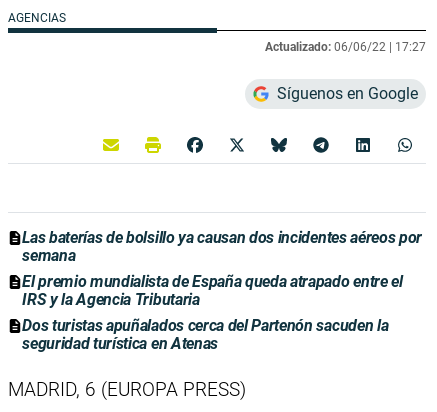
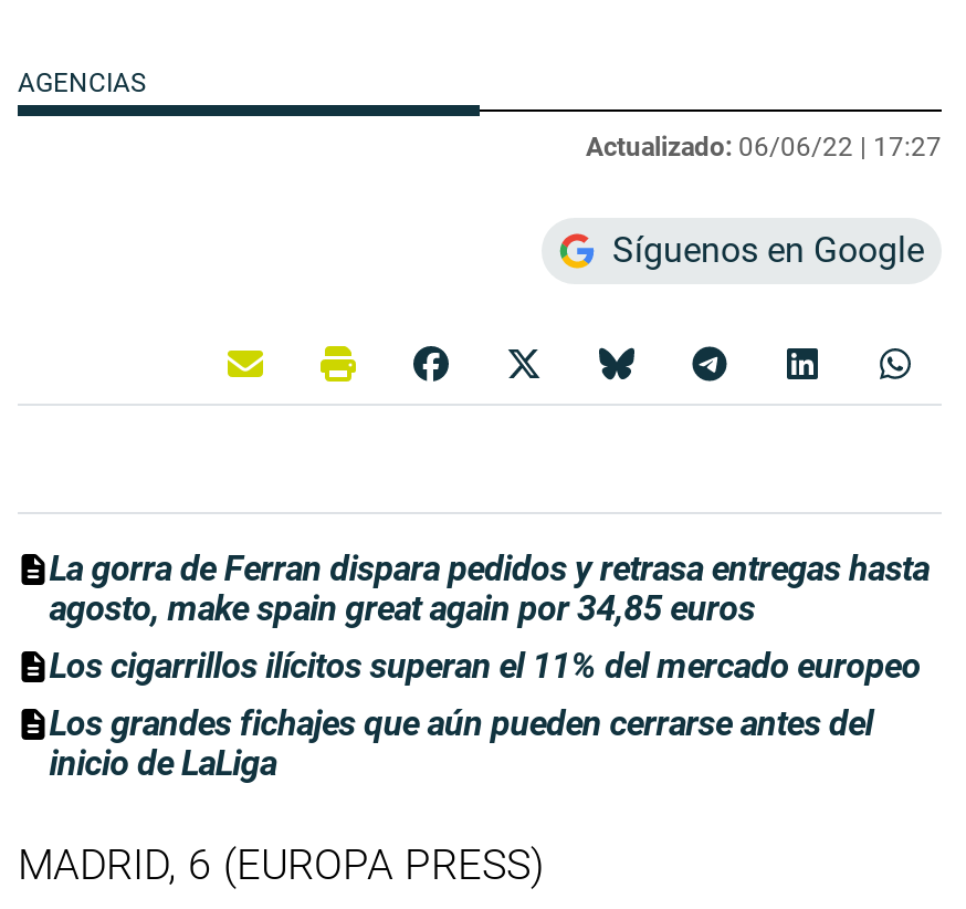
[22,228,422,353] Las baterías de bolsillo ya causan dos incidentes aéreos por | semana | El premio mundialista de España queda atrapado entre el | IRS y la Agencia Tributaria | Dos turistas apuñalados cerca del Partenón sacuden la | seguridad turística en Atenas -> [49,547,929,784] La gorra de Ferran dispara pedidos y retrasa entregas hasta | agosto, make spain great again por 34,85 euros | Los cigarrillos ilícitos superan el 11% del mercado europeo | Los grandes fichajes que aún pueden cerrarse antes del | inicio de LaLiga

